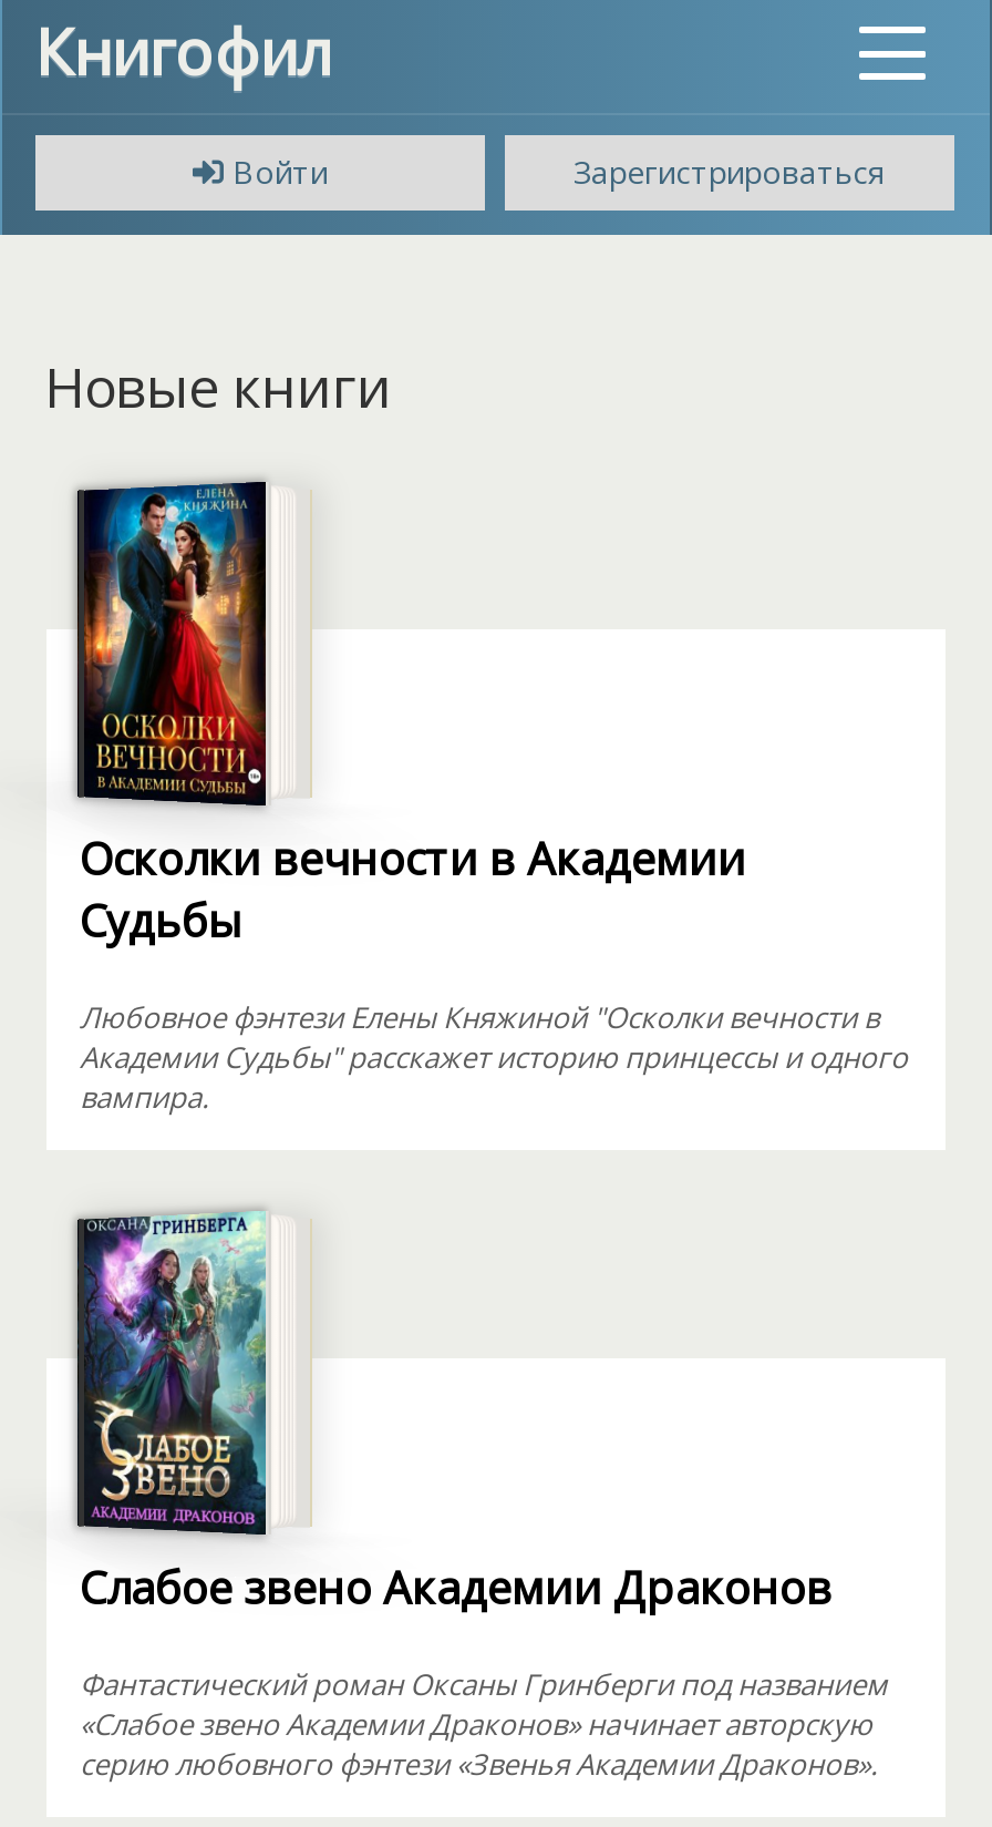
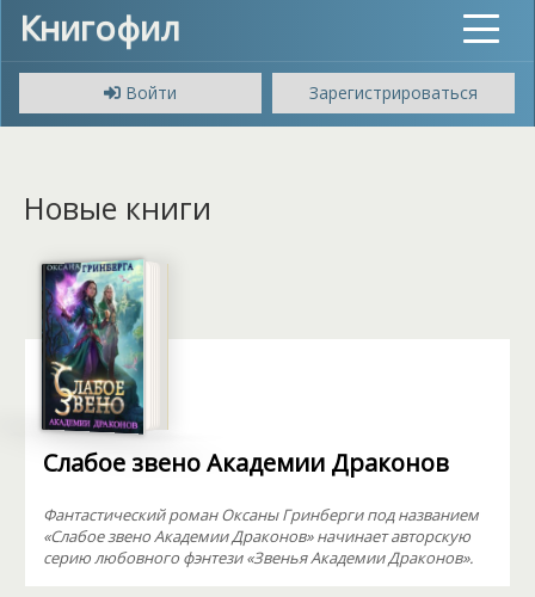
[80,479,908,1117] [image] | Осколки вечности в Академии | Судьбы | Любовное фэнтези Елены Княжиной "Осколки вечности в | Академии Судьбы" расскажет историю принцессы и одного | вампира. -> none

